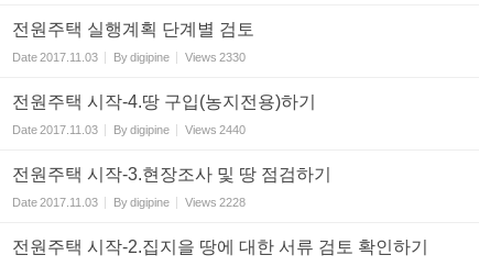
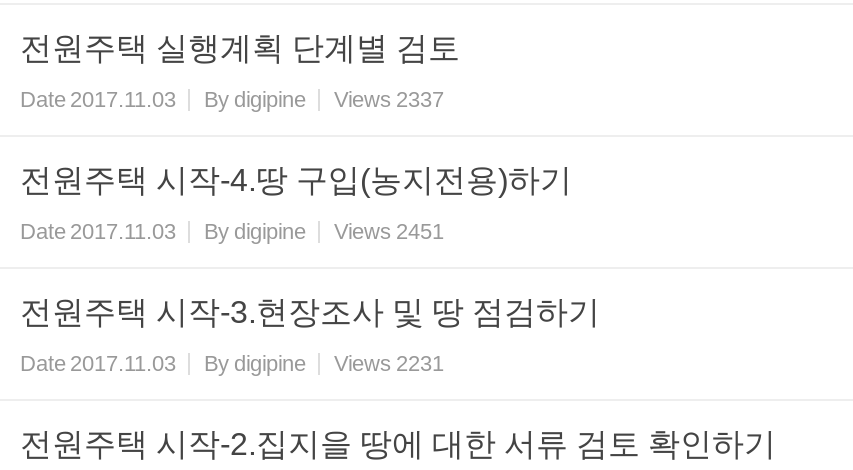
[12,51,246,64] Date 2017.11.03 By digipine Views 2330 -> [20,87,444,111] Date 2017.11.03 By digipine Views 2337
[12,123,246,136] Date 2017.11.03 By digipine Views 2440 -> [20,219,444,243] Date 2017.11.03 By digipine Views 2451
[12,196,246,209] Date 2017.11.03 By digipine Views 2228 -> [20,351,444,375] Date 2017.11.03 By digipine Views 2231

